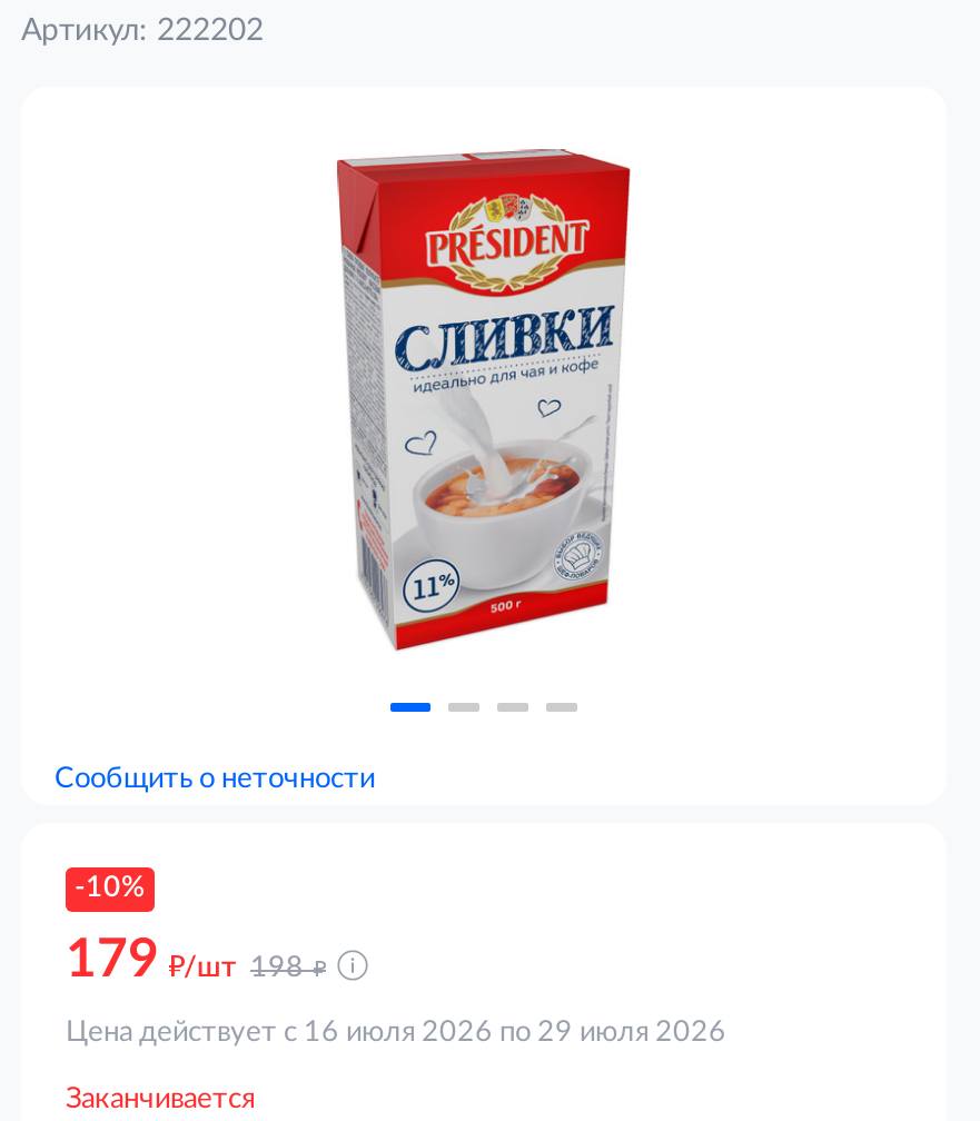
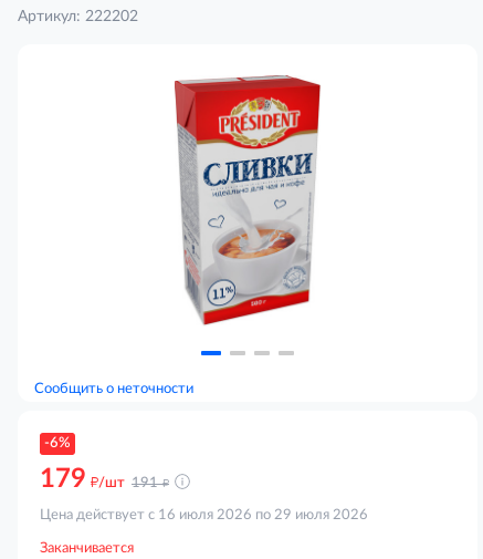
[75,874,146,903] -10% -> [44,436,71,451] -6%
[66,934,326,988] 179 д/шт 198 д -> [40,466,169,493] 179 д/шт 191 д

